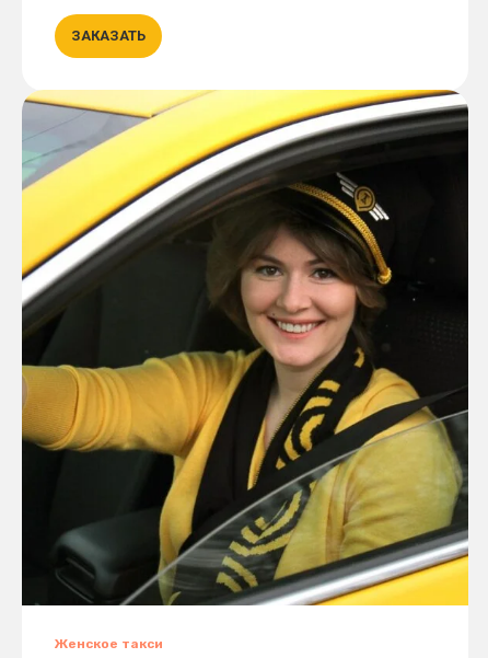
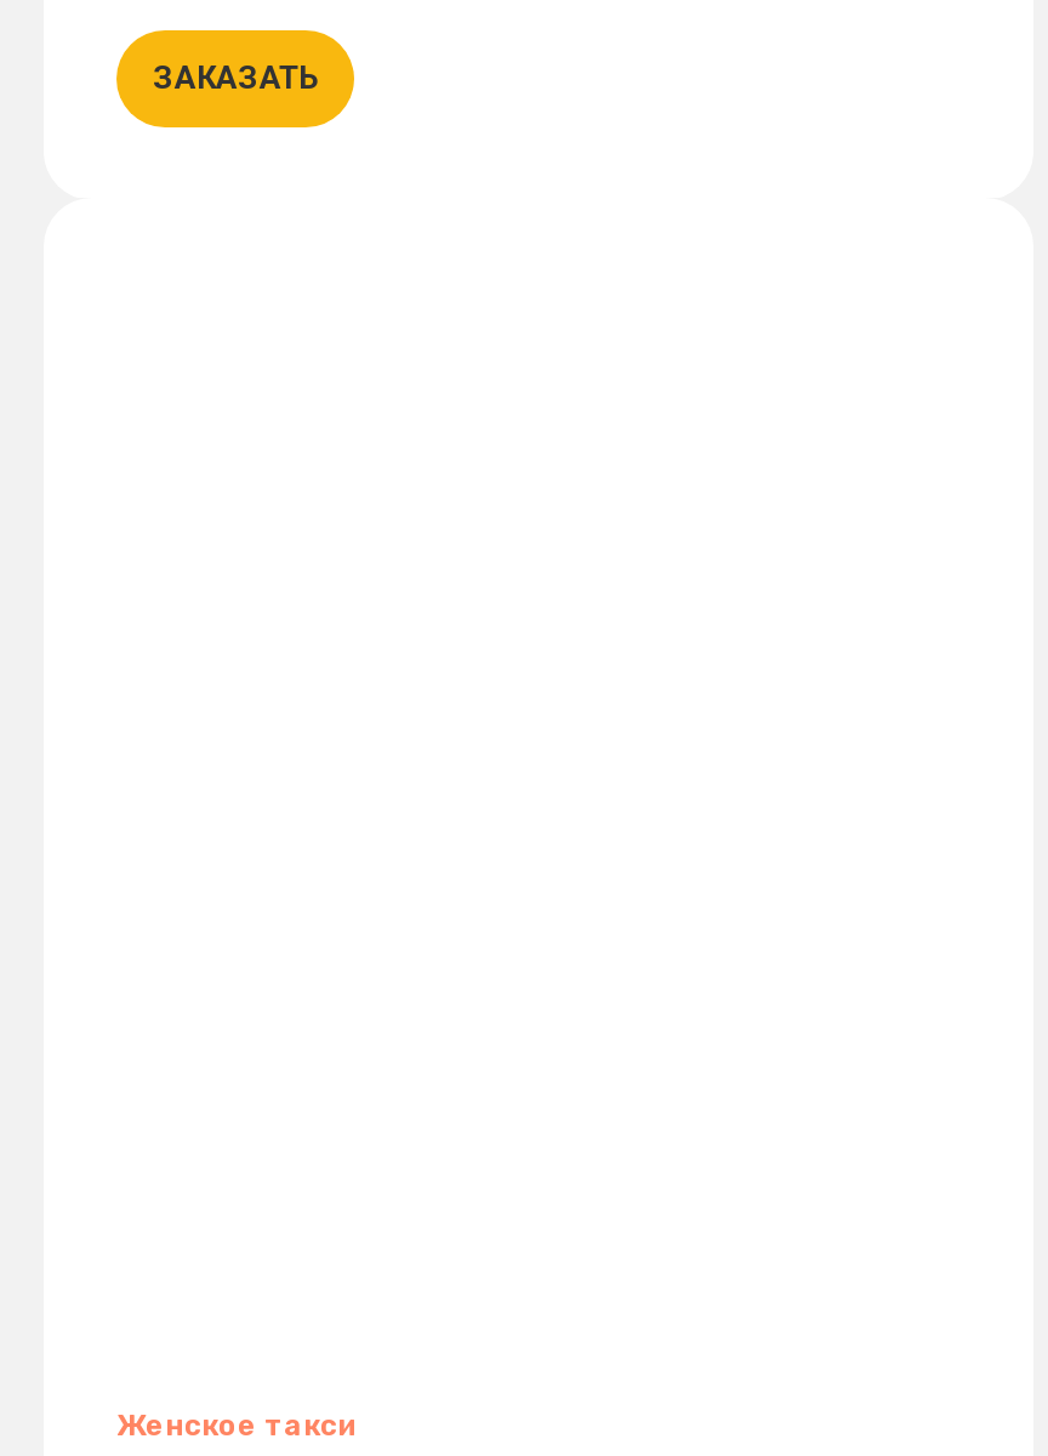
[21,89,469,607] [image] -> none

